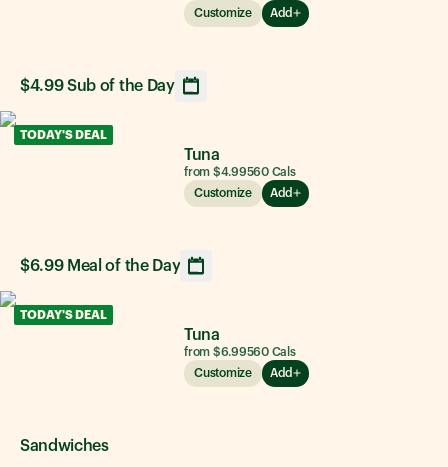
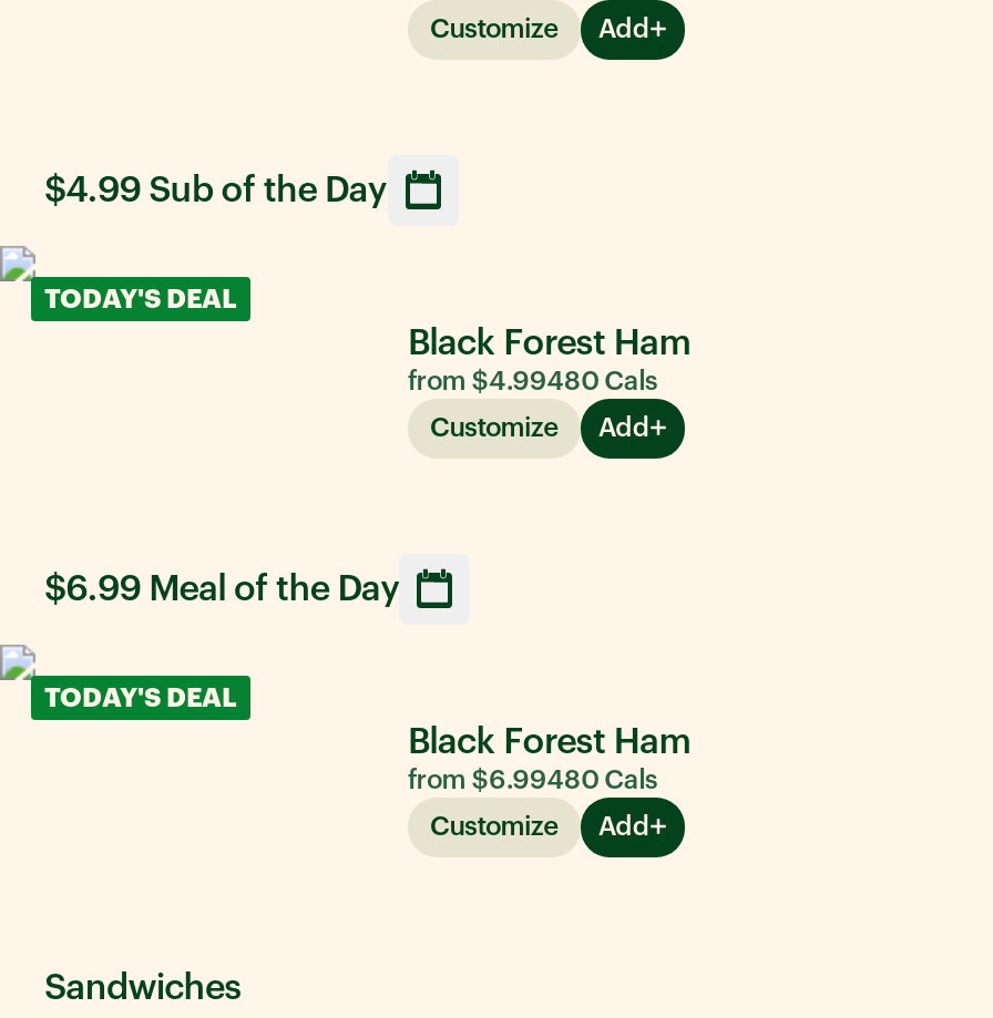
[184,146,296,177] Tuna | from $4.99560 Cals -> [408,325,691,393] Black Forest Ham | from $4.99480 Cals
[184,326,296,357] Tuna | from $6.99560 Cals -> [408,723,691,792] Black Forest Ham | from $6.99480 Cals

